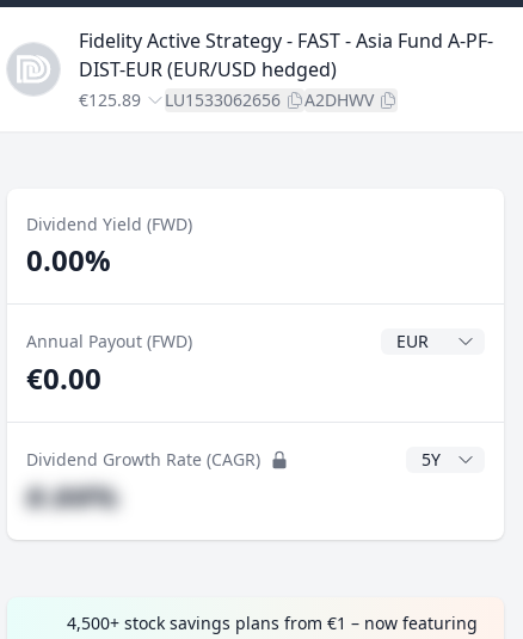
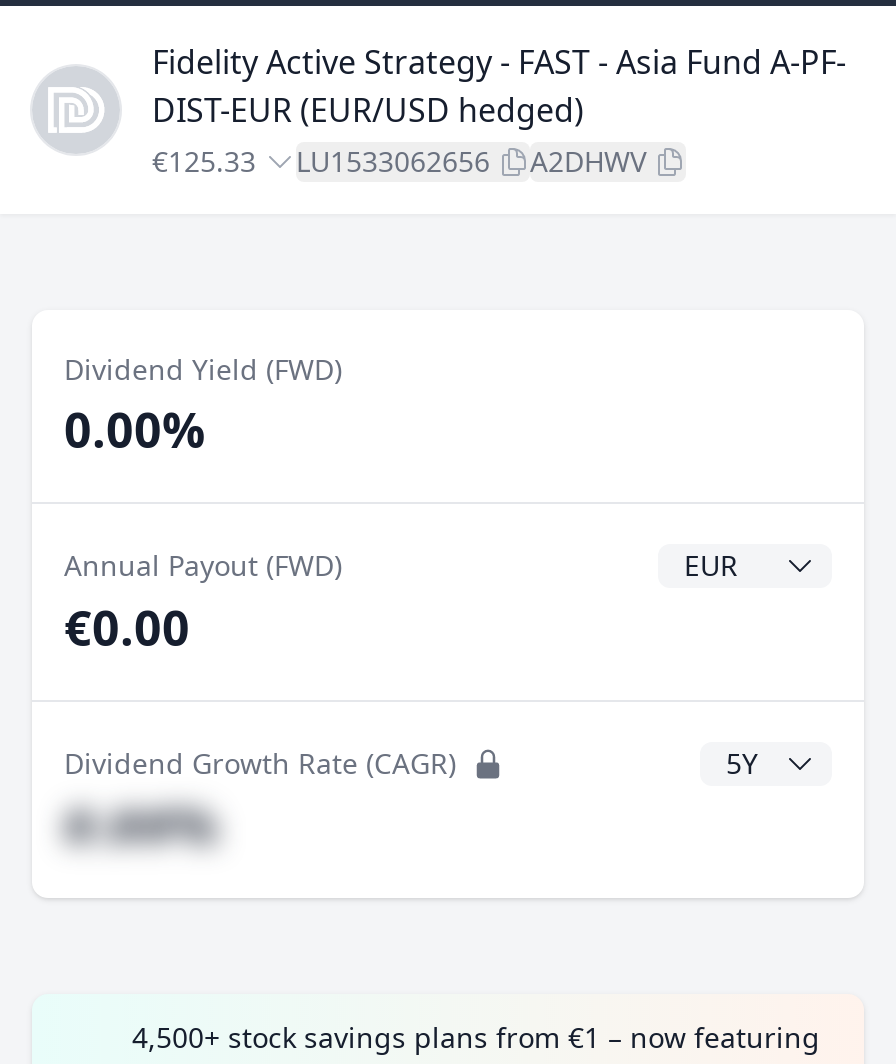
[79,88,374,111] €125.89 LU1533062656 A2DHWV -> [152,142,646,180] €125.33 LU1533062656 A2DHWV

